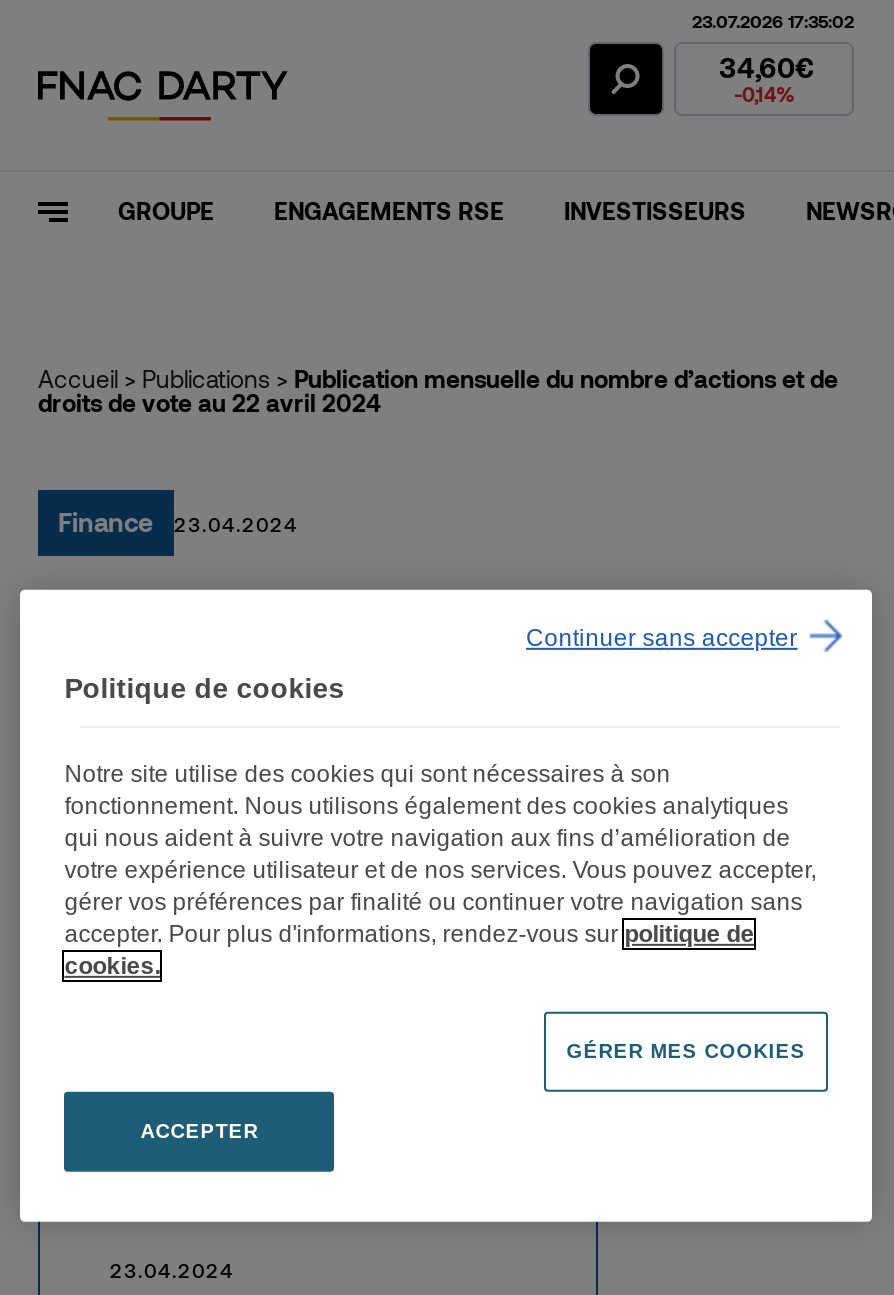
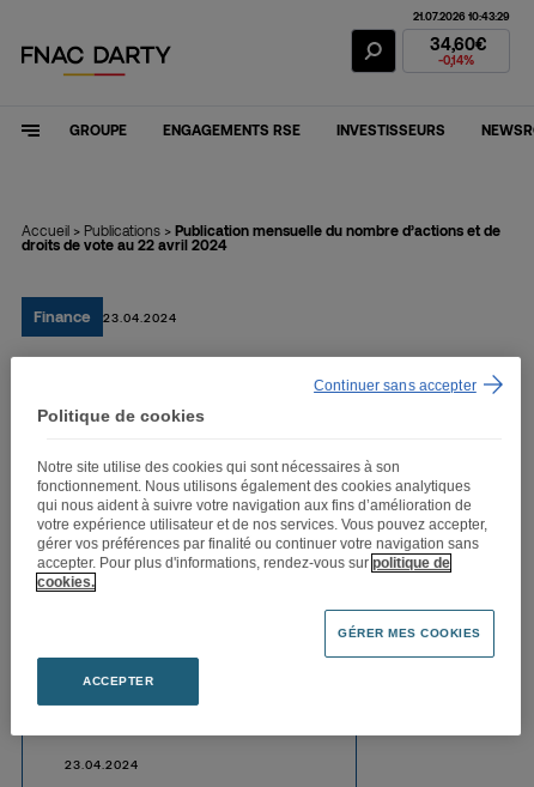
[692,10,854,32] 23.07.2026 17:35:02 -> [413,10,510,23] 21.07.2026 10:43:29

